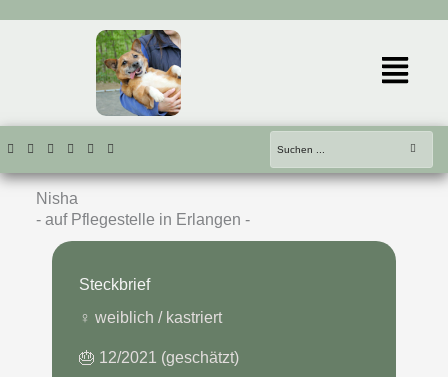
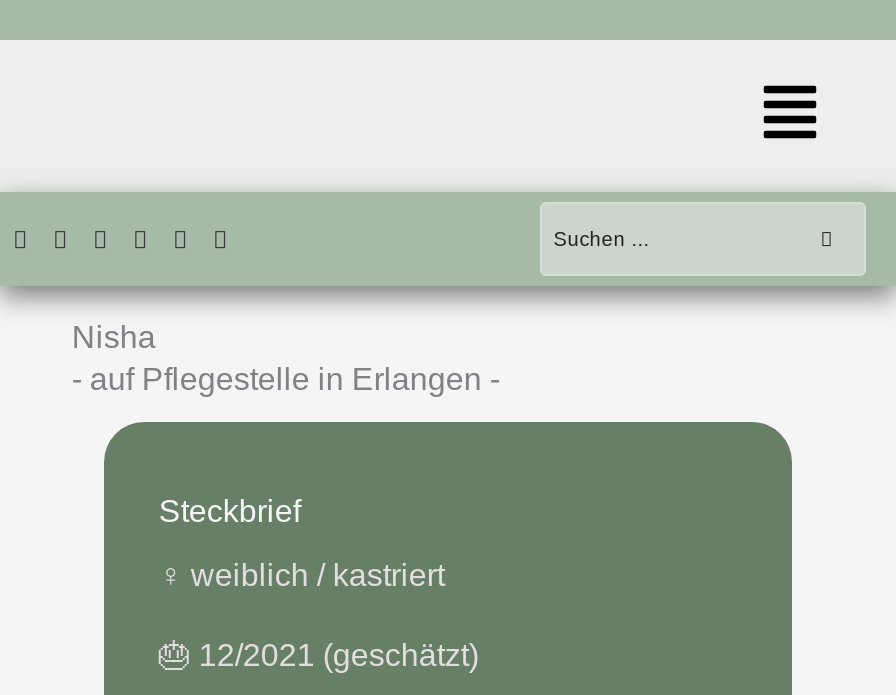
[95,29,182,117] [image] -> none

